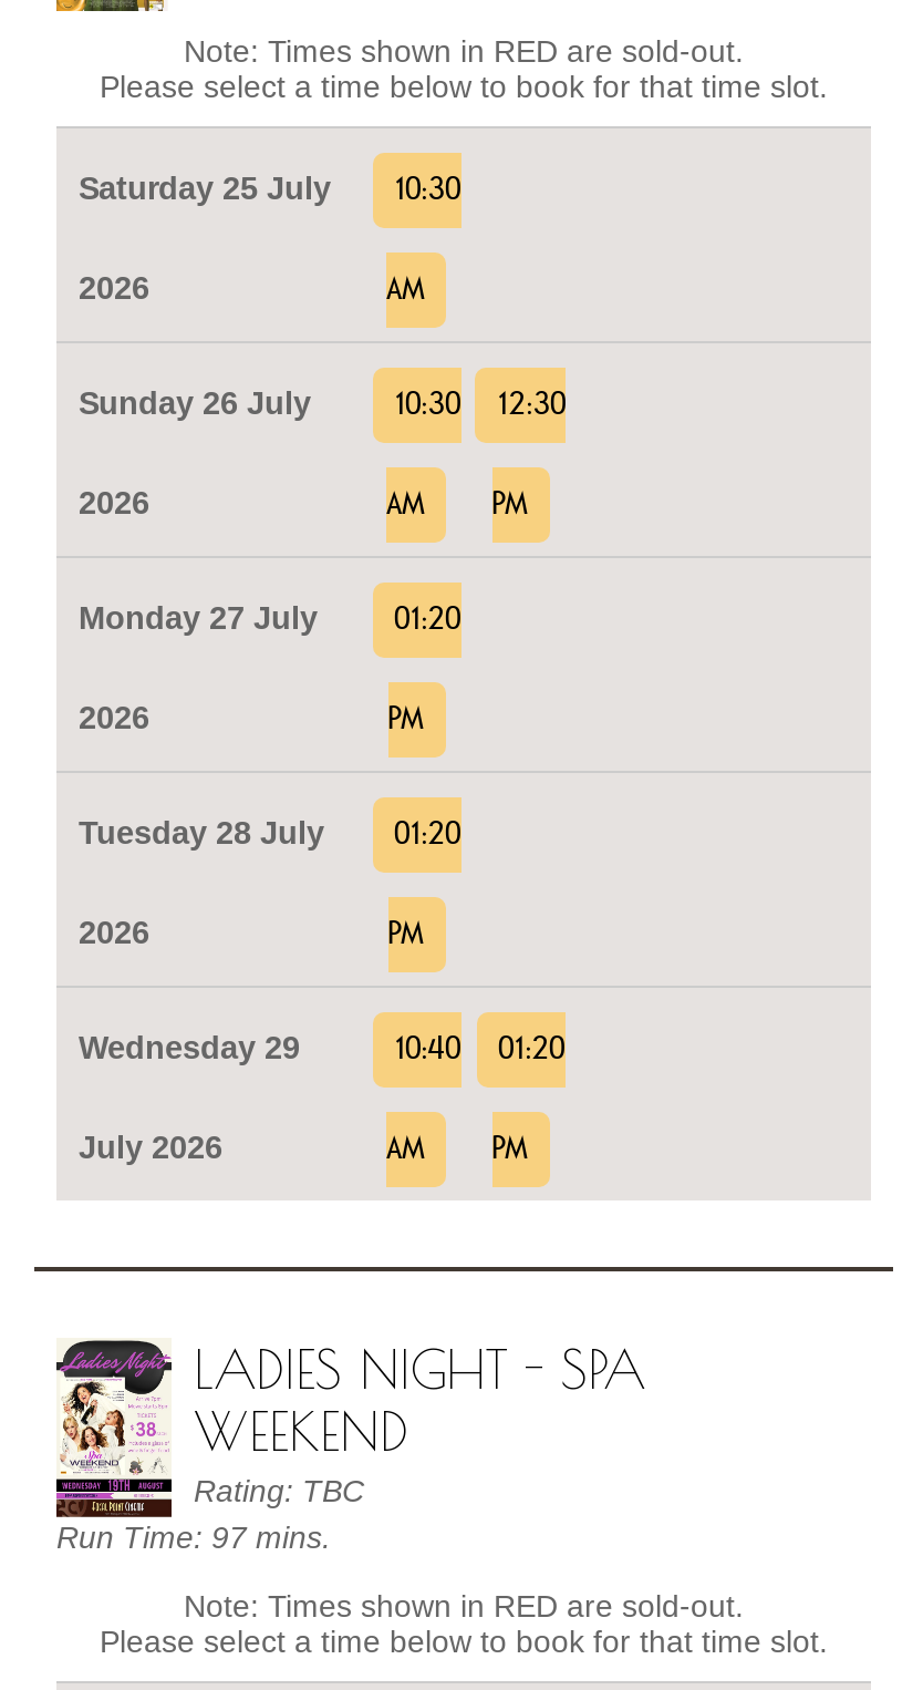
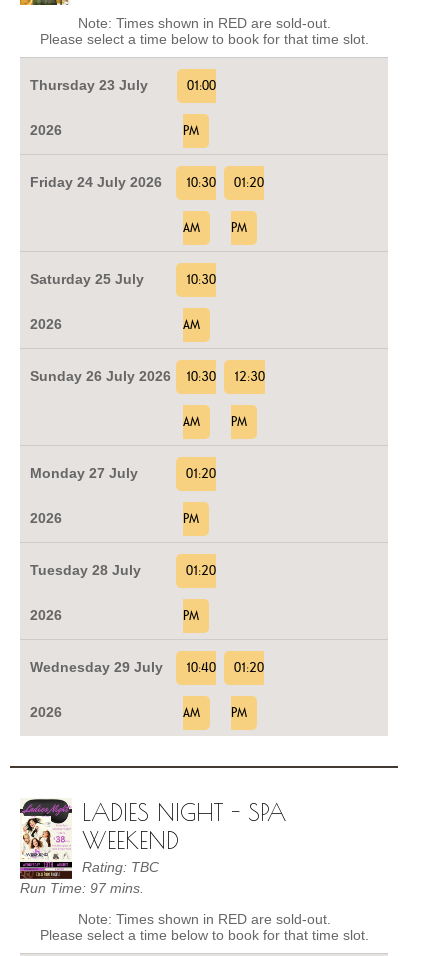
none -> [30,77,148,138] Thursday 23 July | 2026
none -> [30,79,216,235] 01:00 | PM | Friday 24 July 2026 | 10:30 | AM
none -> [231,176,264,235] 01:20 | PM

